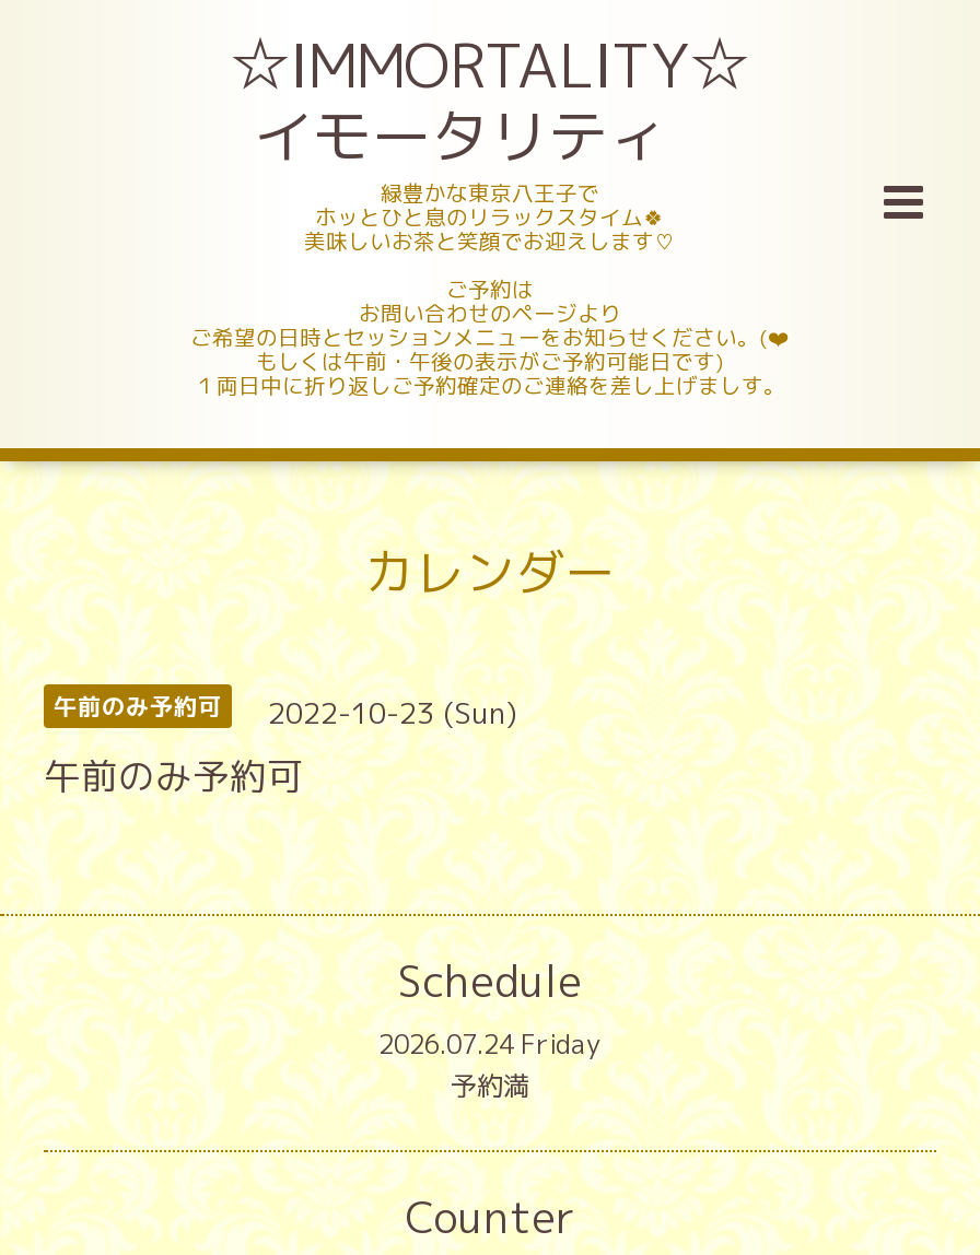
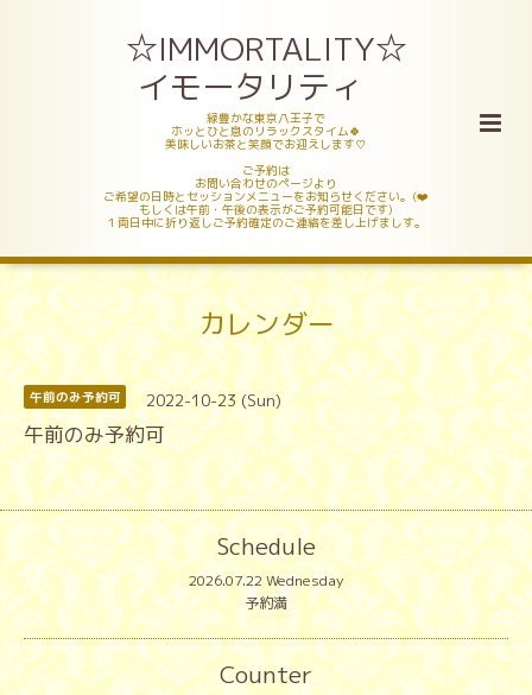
[378,1025,602,1062] 2026.07.24 Friday -> [188,570,344,590] 2026.07.22 Wednesday

